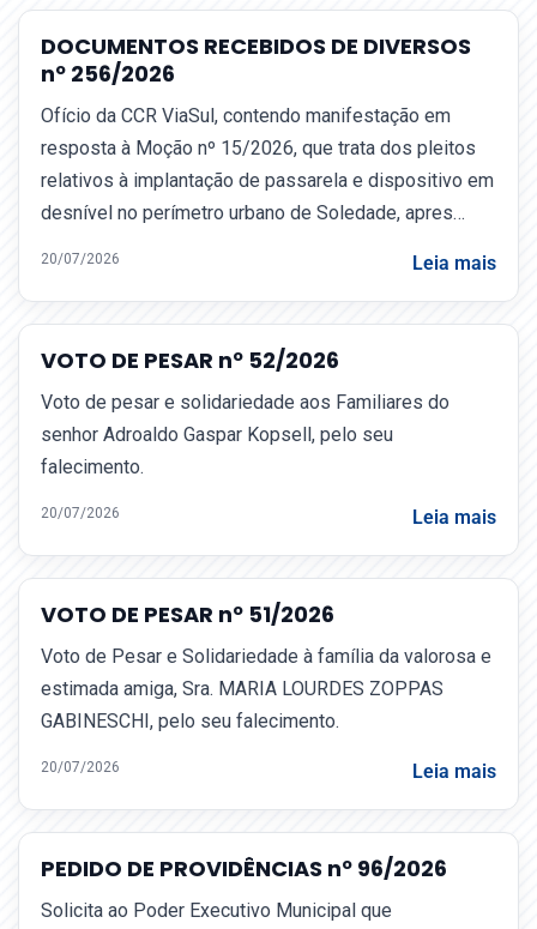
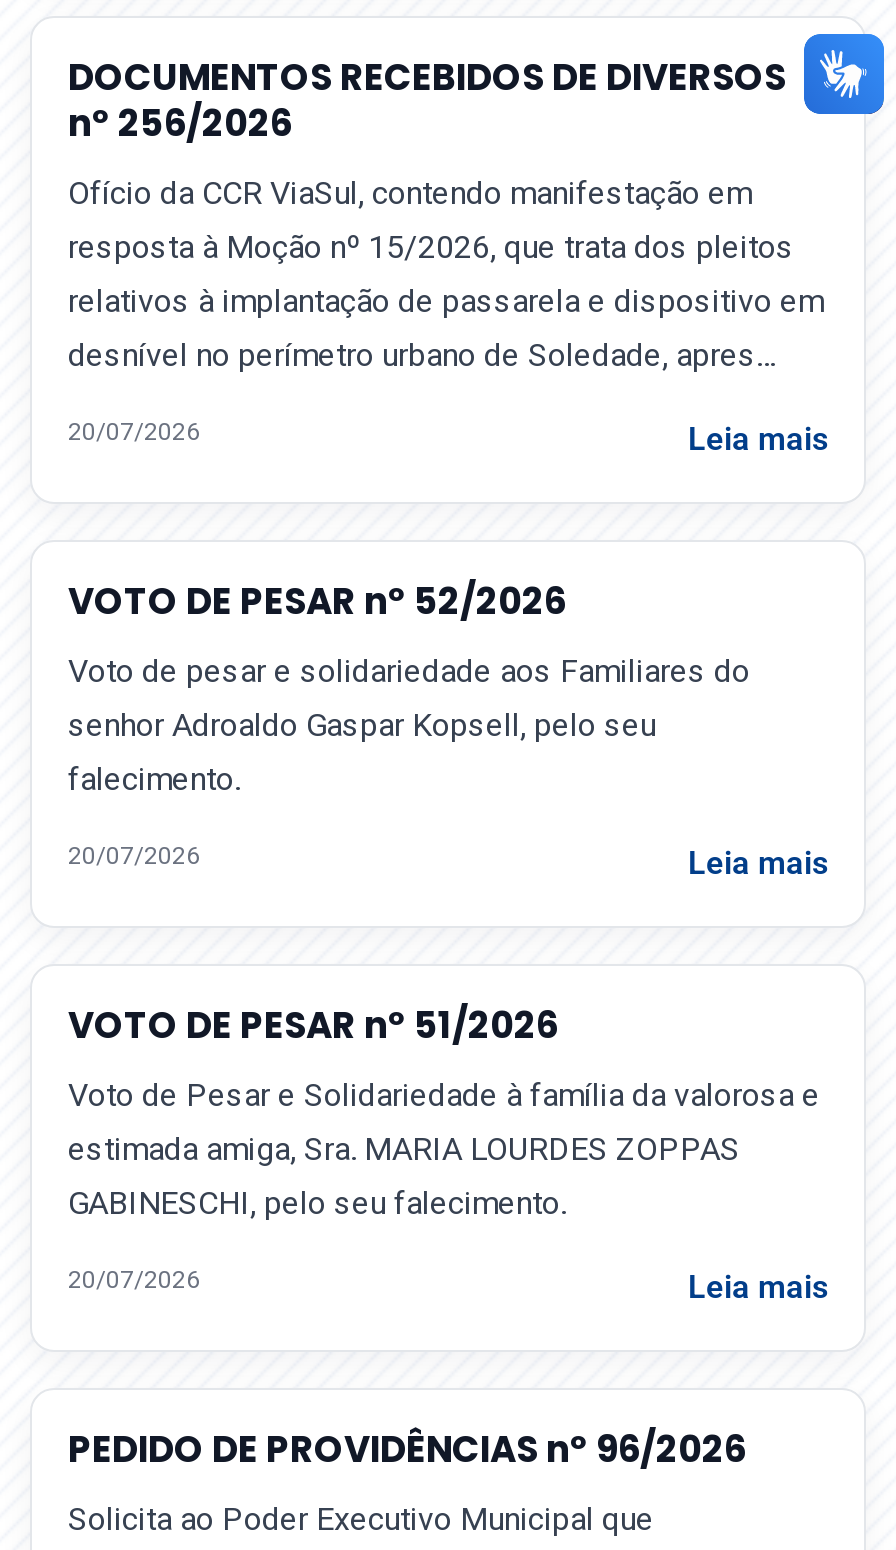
none -> [802,32,886,116] [image]

